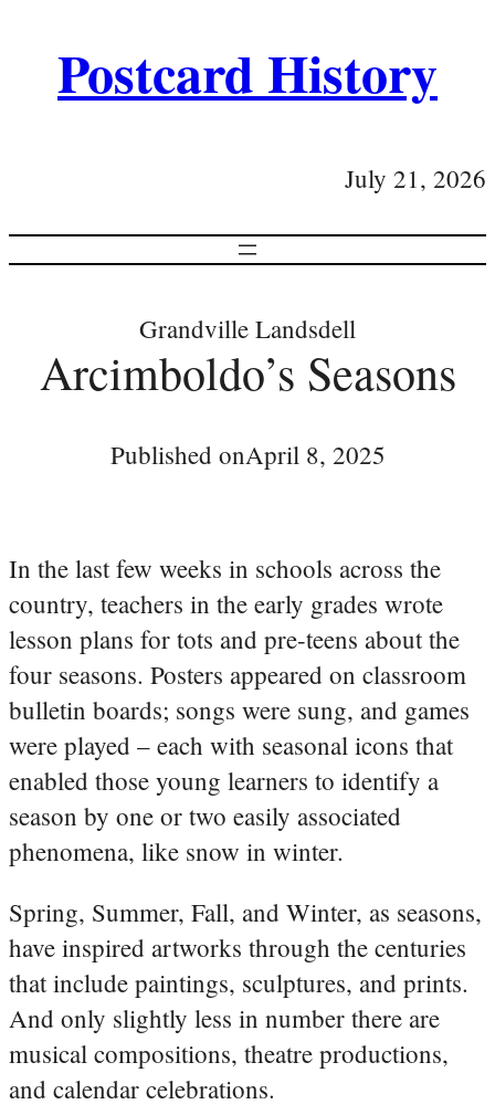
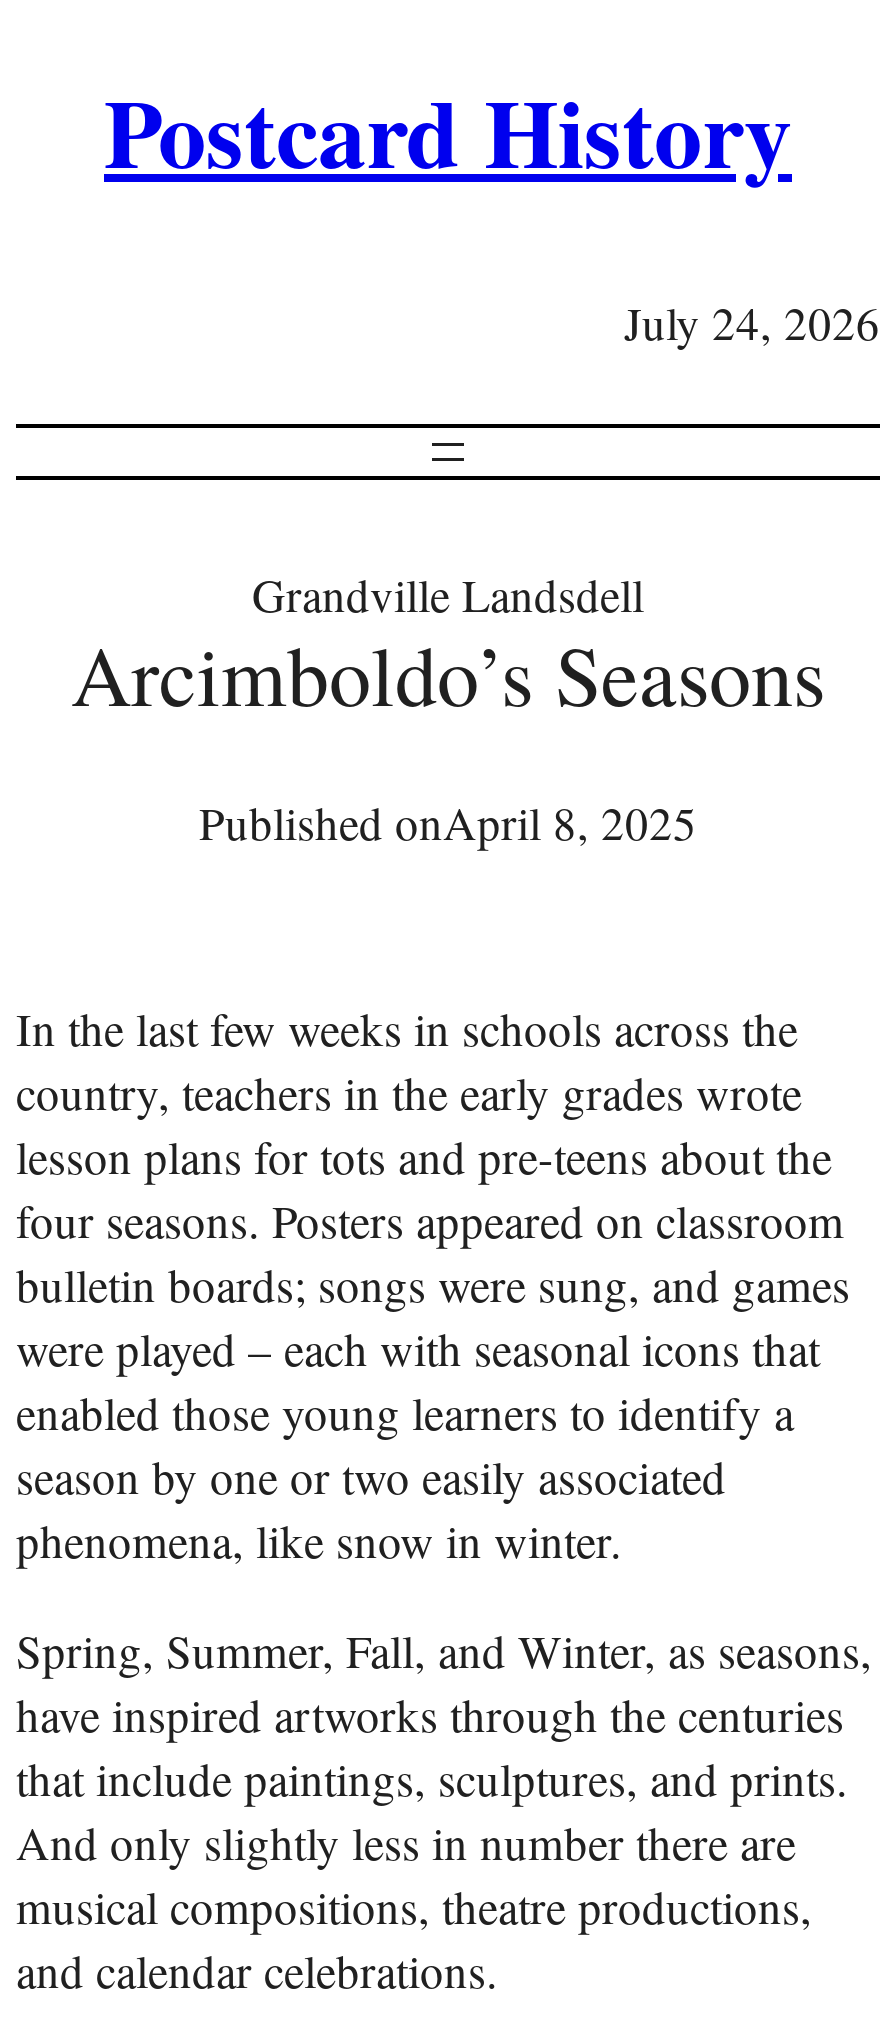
[345,161,486,195] July 21, 2026 -> [624,292,880,352] July 24, 2026

